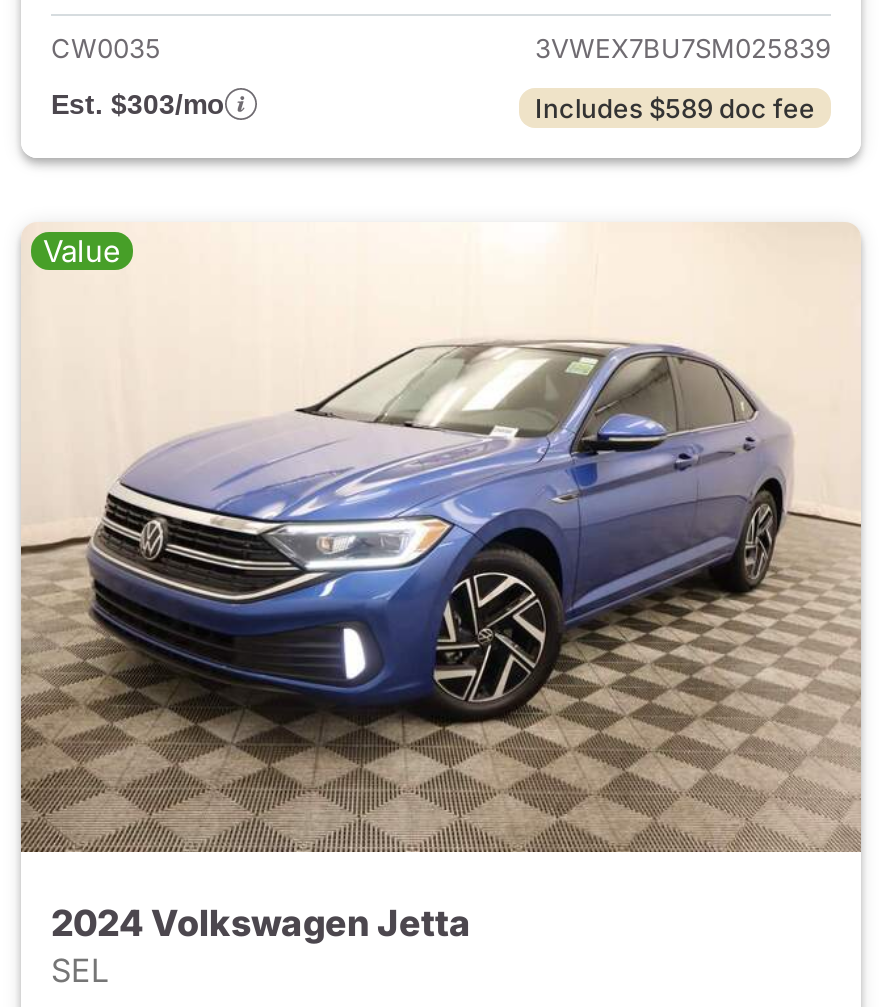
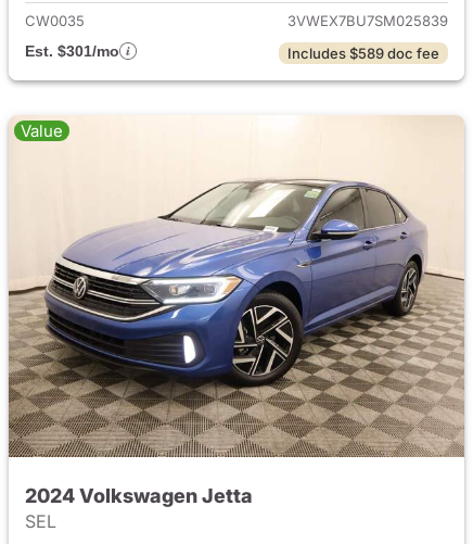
[51,88,225,120] Est. $303/mo -> [25,42,119,60] Est. $301/mo

